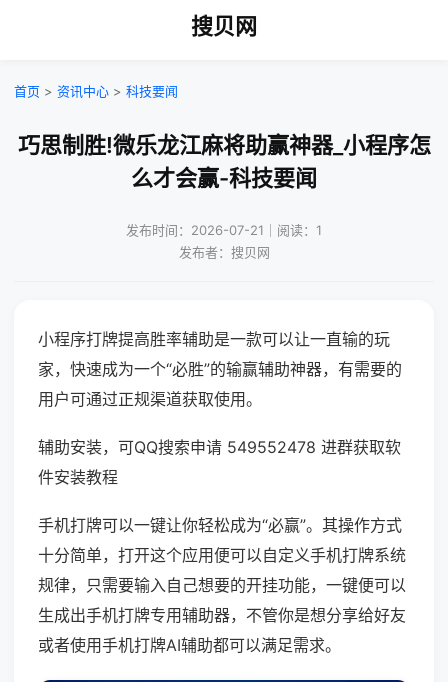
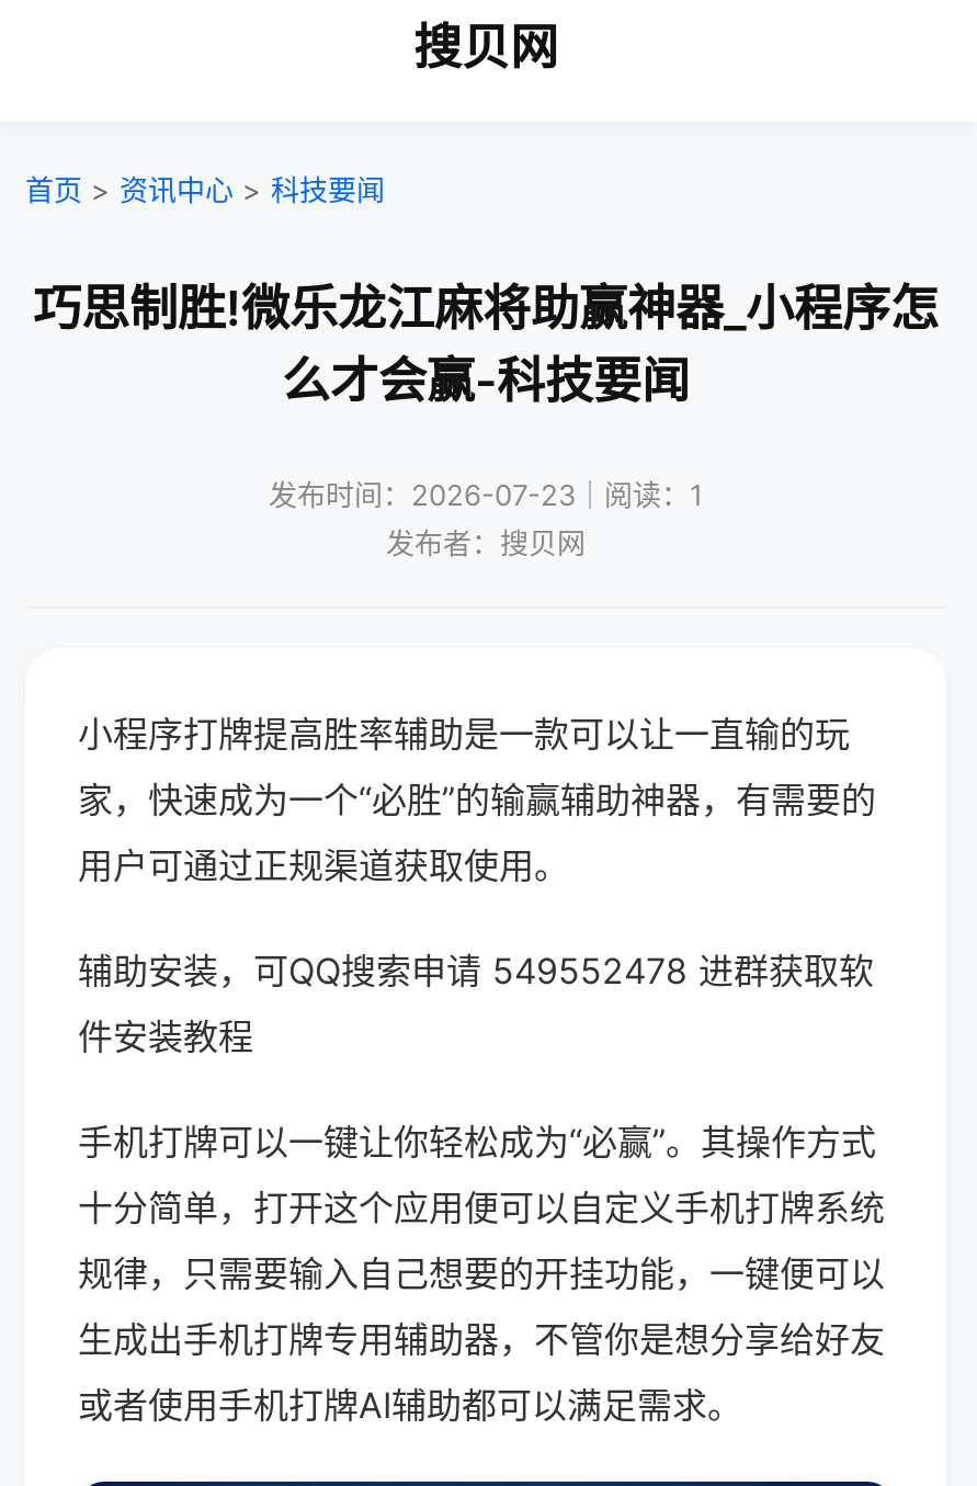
[126,222,322,238] 发布时间：2026-07-21｜阅读：1 -> [269,477,703,512] 发布时间：2026-07-23｜阅读：1

